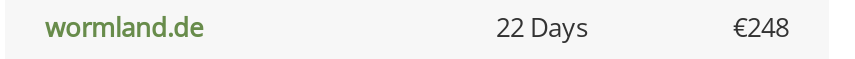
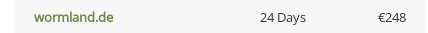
[496,9,588,45] 22 Days -> [259,8,305,26] 24 Days

